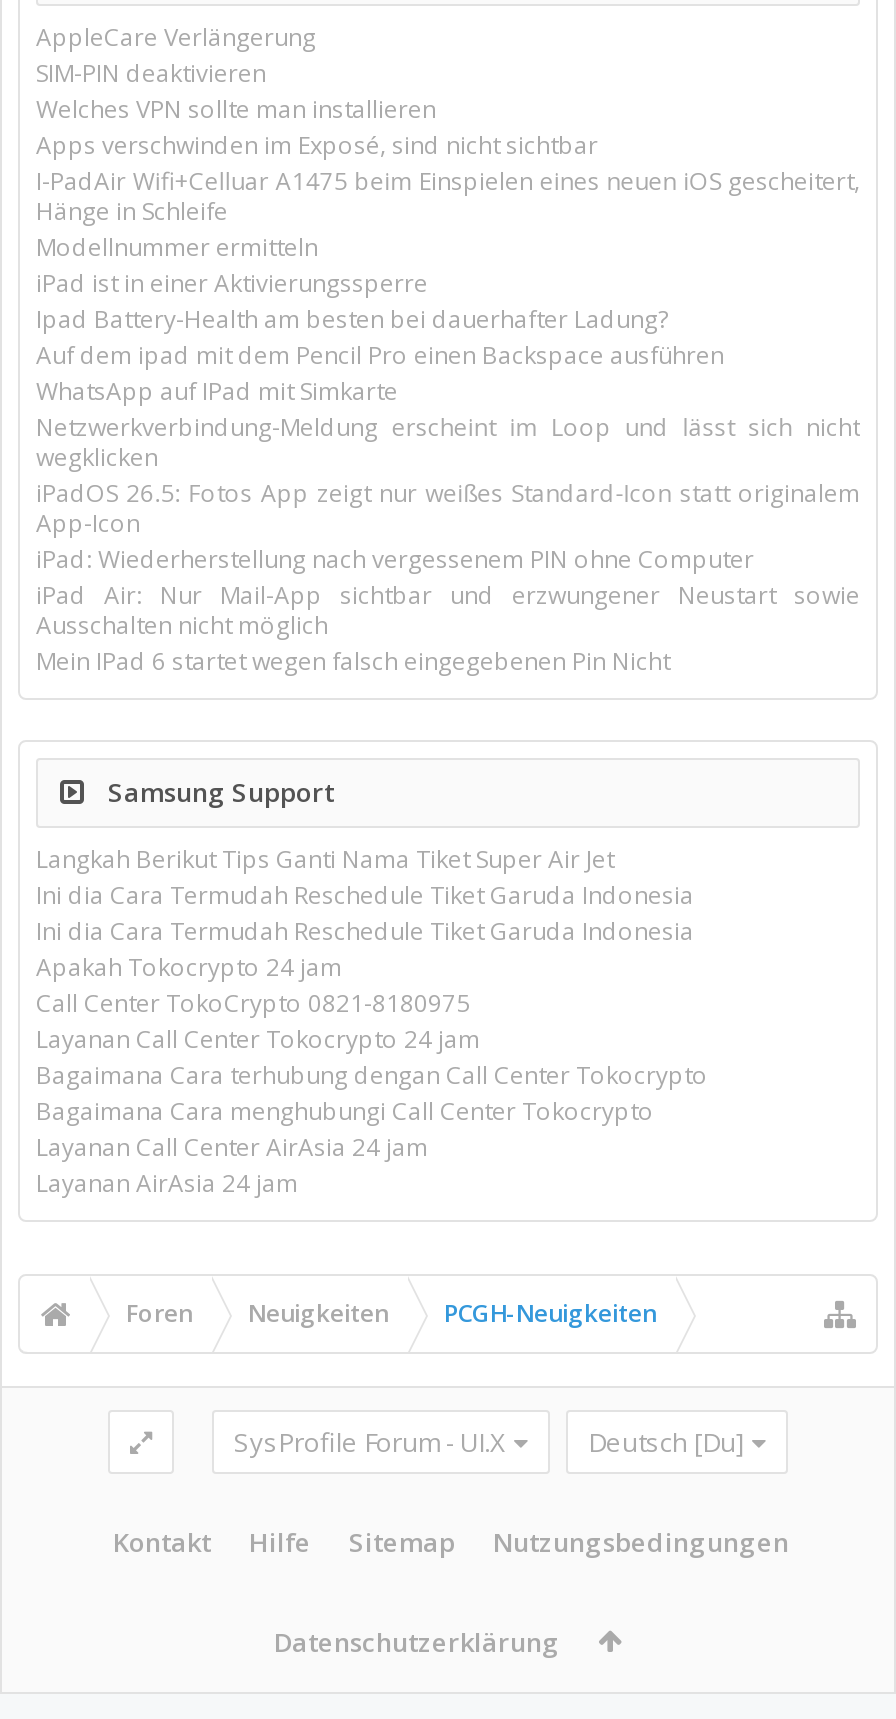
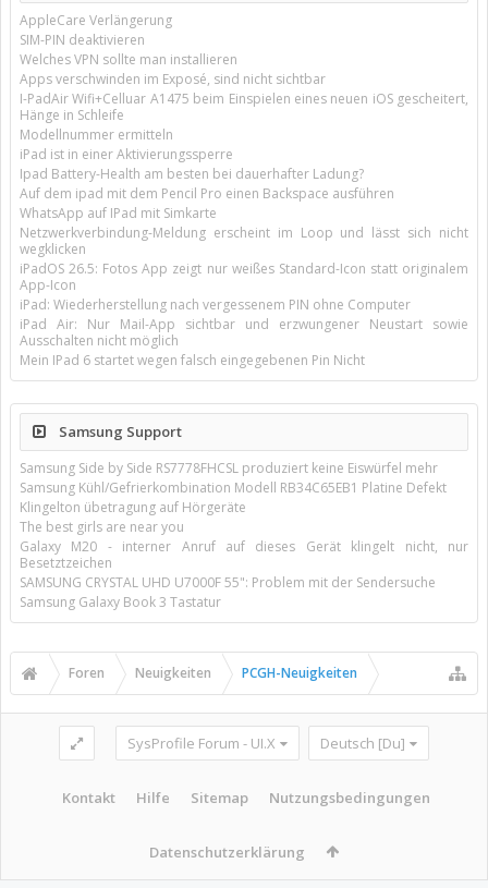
[36,842,708,1200] Langkah Berikut Tips Ganti Nama Tiket Super Air Jet | Ini dia Cara Termudah Reschedule Tiket Garuda Indonesia | Ini dia Cara Termudah Reschedule Tiket Garuda Indonesia | Apakah Tokocrypto 24 jam | Call Center TokoCrypto 0821-8180975 | Layanan Call Center Tokocrypto 24 jam | Bagaimana Cara terhubung dengan Call Center Tokocrypto | Bagaimana Cara menghubungi Call Center Tokocrypto | Layanan Call Center AirAsia 24 jam | Layanan AirAsia 24 jam -> [20,459,468,611] Samsung Side by Side RS7778FHCSL produziert keine Eiswürfel mehr | Samsung Kühl/Gefrierkombination Modell RB34C65EB1 Platine Defekt | Klingelton übetragung auf Hörgeräte | The best girls are near you | Galaxy M20 - interner Anruf auf dieses Gerät klingelt nicht, nur | Besetztzeichen | SAMSUNG CRYSTAL UHD U7000F 55": Problem mit der Sendersuche | Samsung Galaxy Book 3 Tastatur

